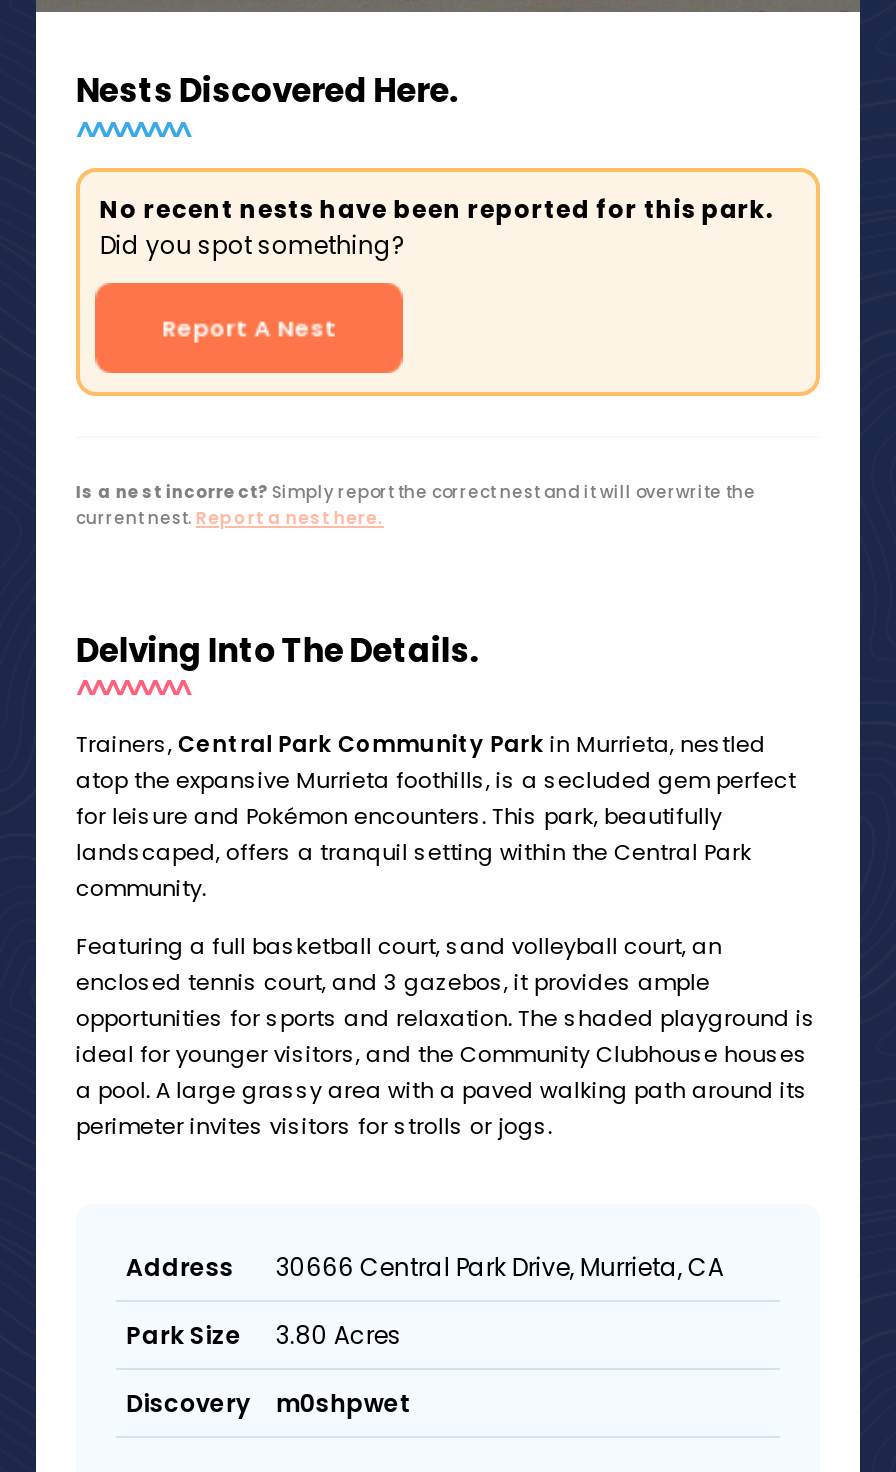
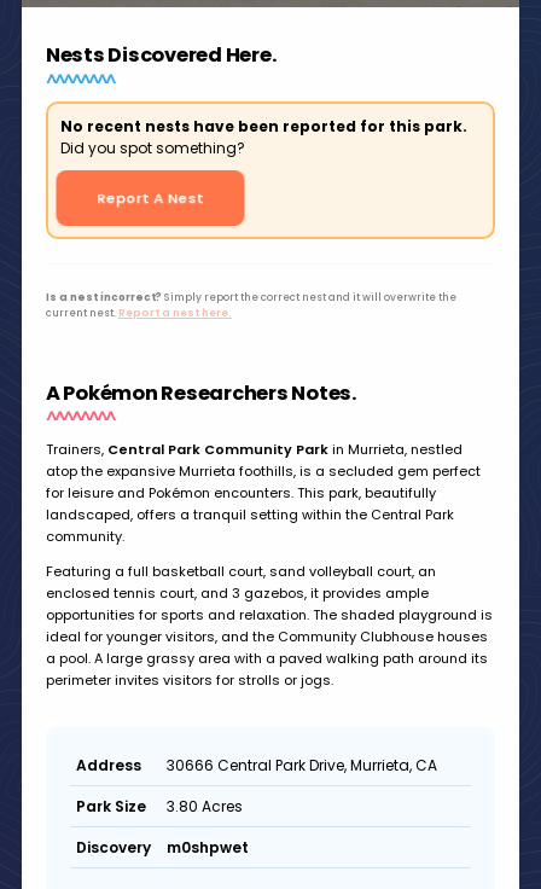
[76,627,477,673] Delving Into The Details. -> [46,379,356,406] A Pokémon Researchers Notes.

